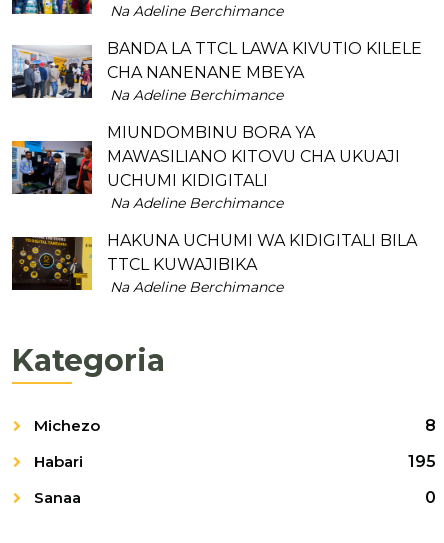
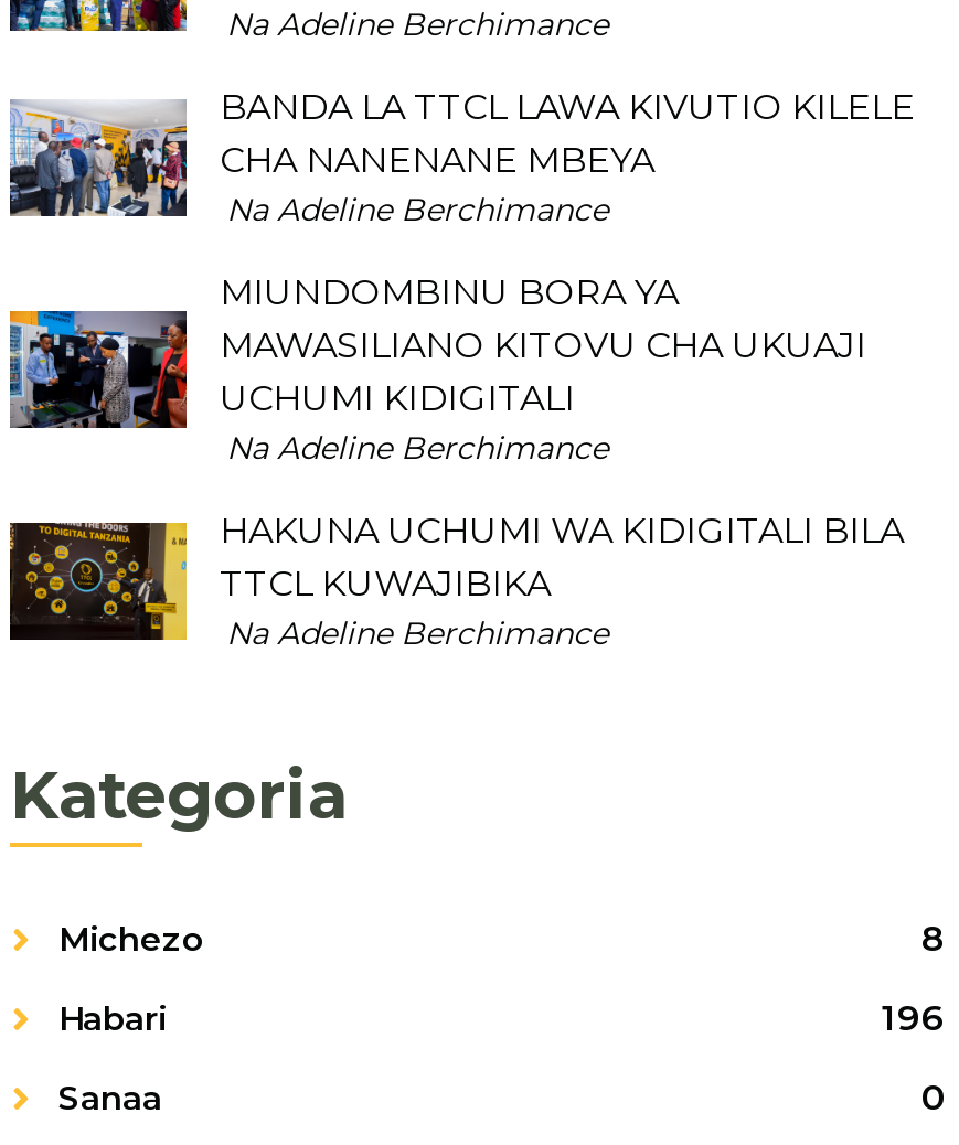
[408,452,436,471] 195 -> [882,997,946,1039] 196

